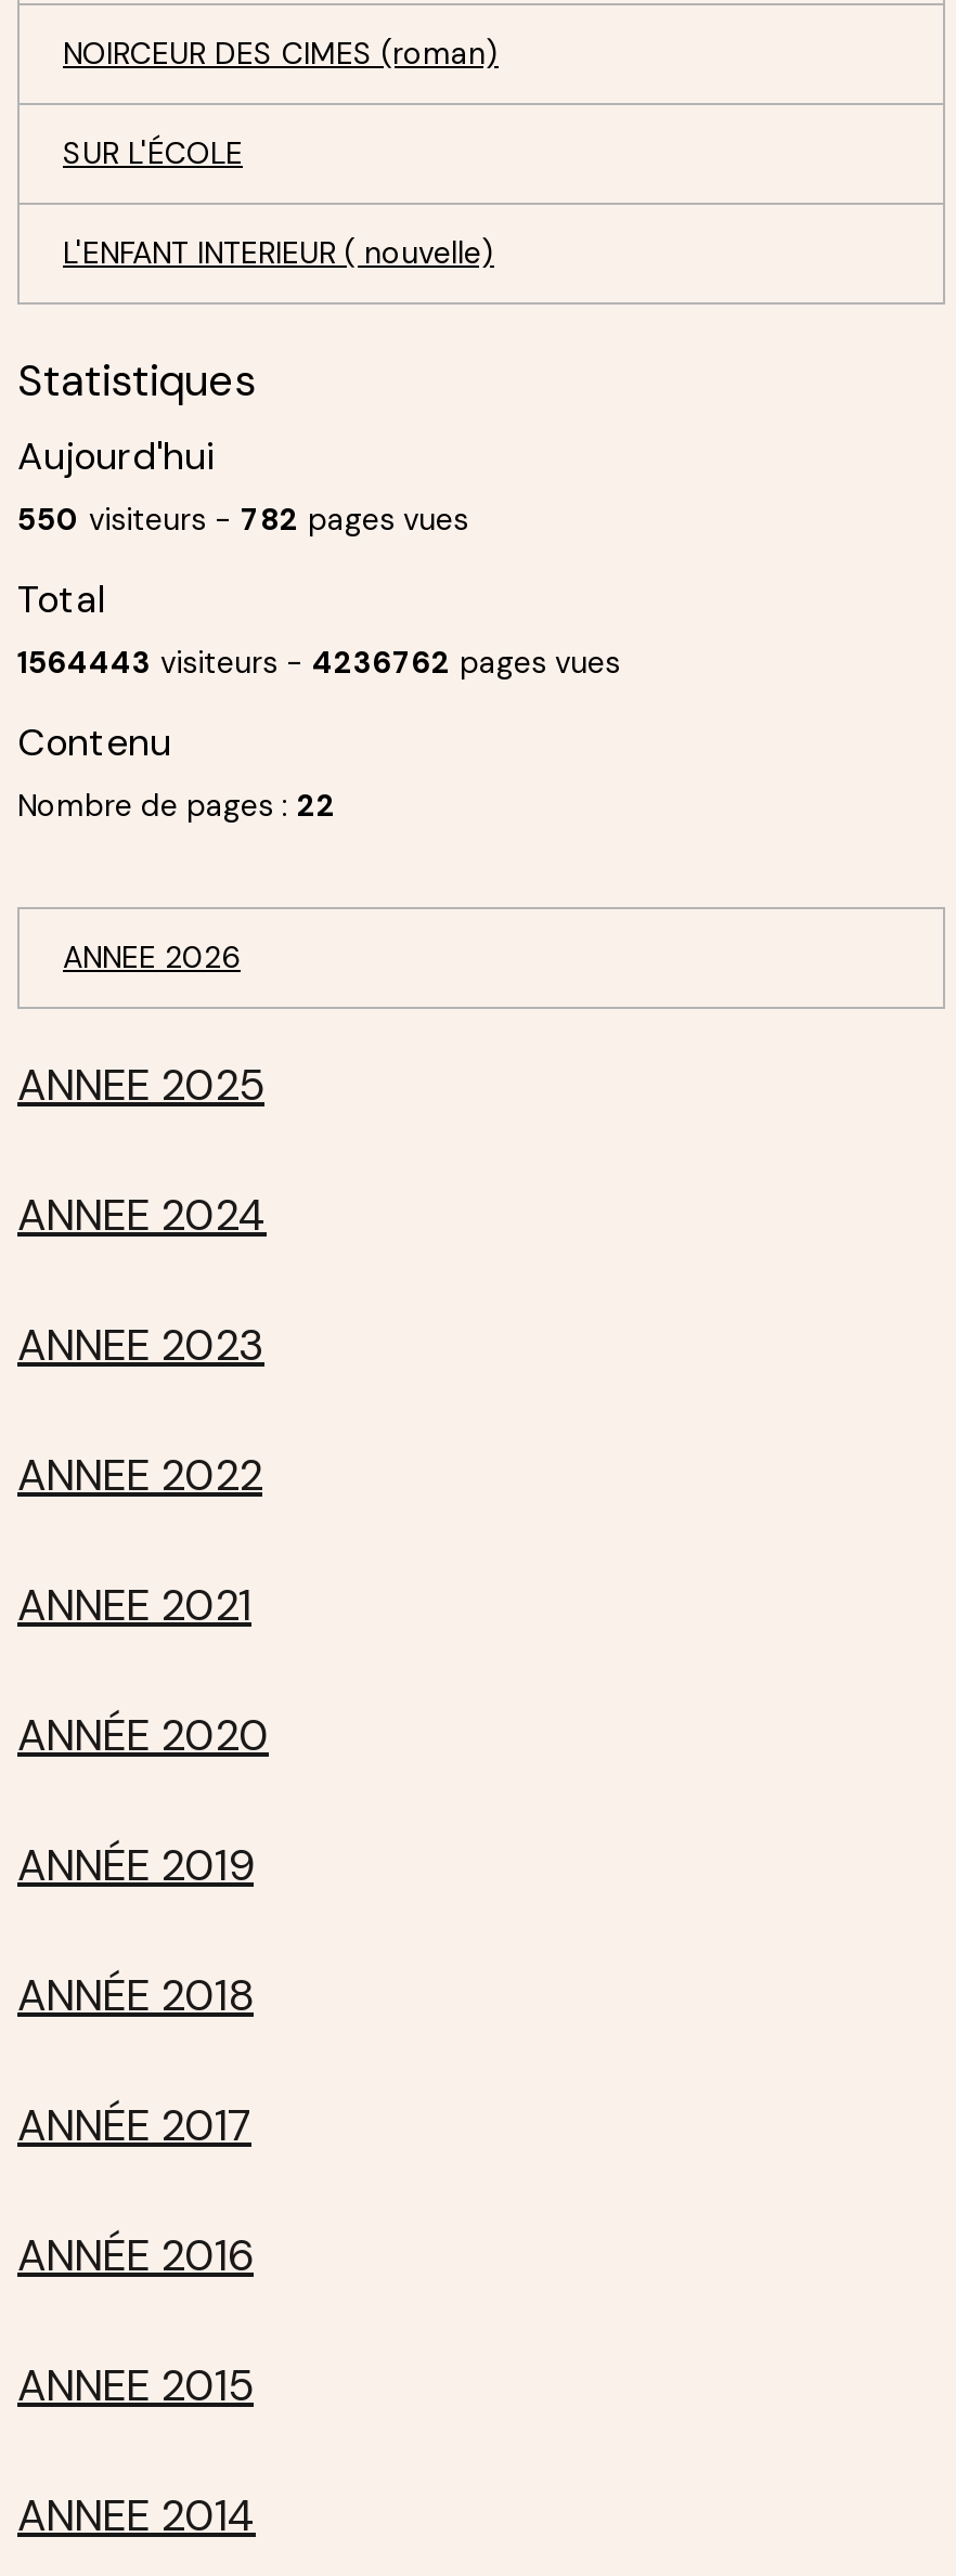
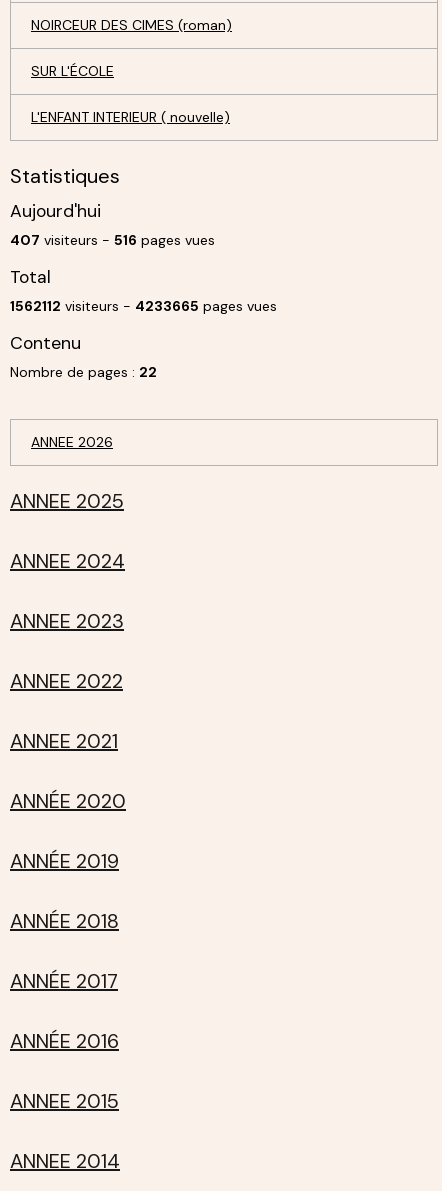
[17,499,468,538] 550 visiteurs - 782 pages vues -> [10,231,215,249] 407 visiteurs - 516 pages vues
[17,642,620,681] 1564443 visiteurs - 4236762 pages vues -> [10,297,277,315] 1562112 visiteurs - 4233665 pages vues

